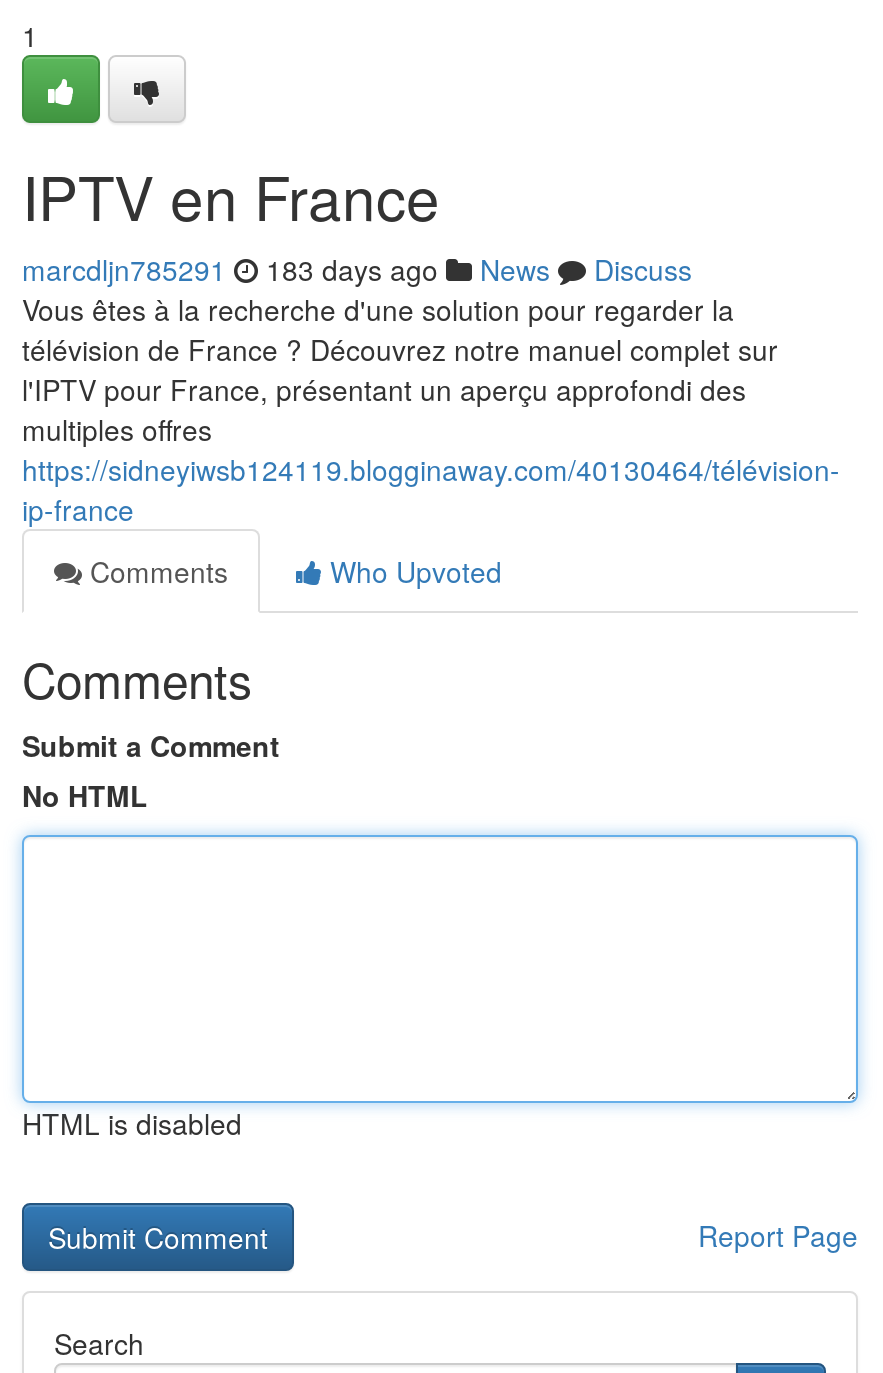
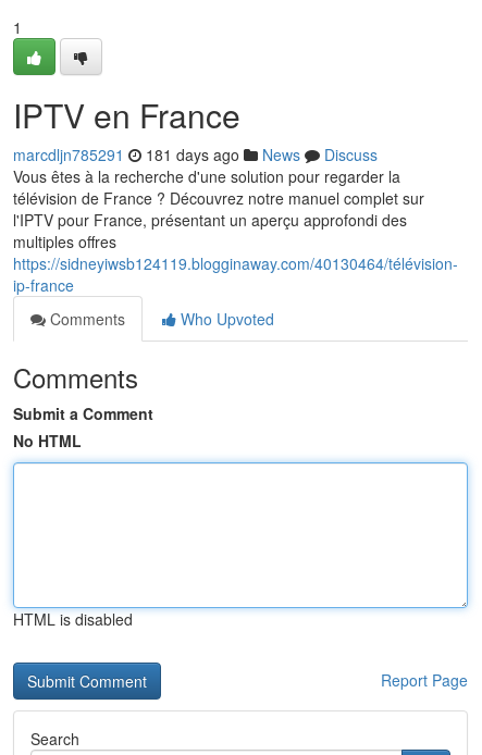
[22,249,692,289] marcdljn785291 183 days ago News Discuss -> [13,144,378,165] marcdljn785291 181 days ago News Discuss

